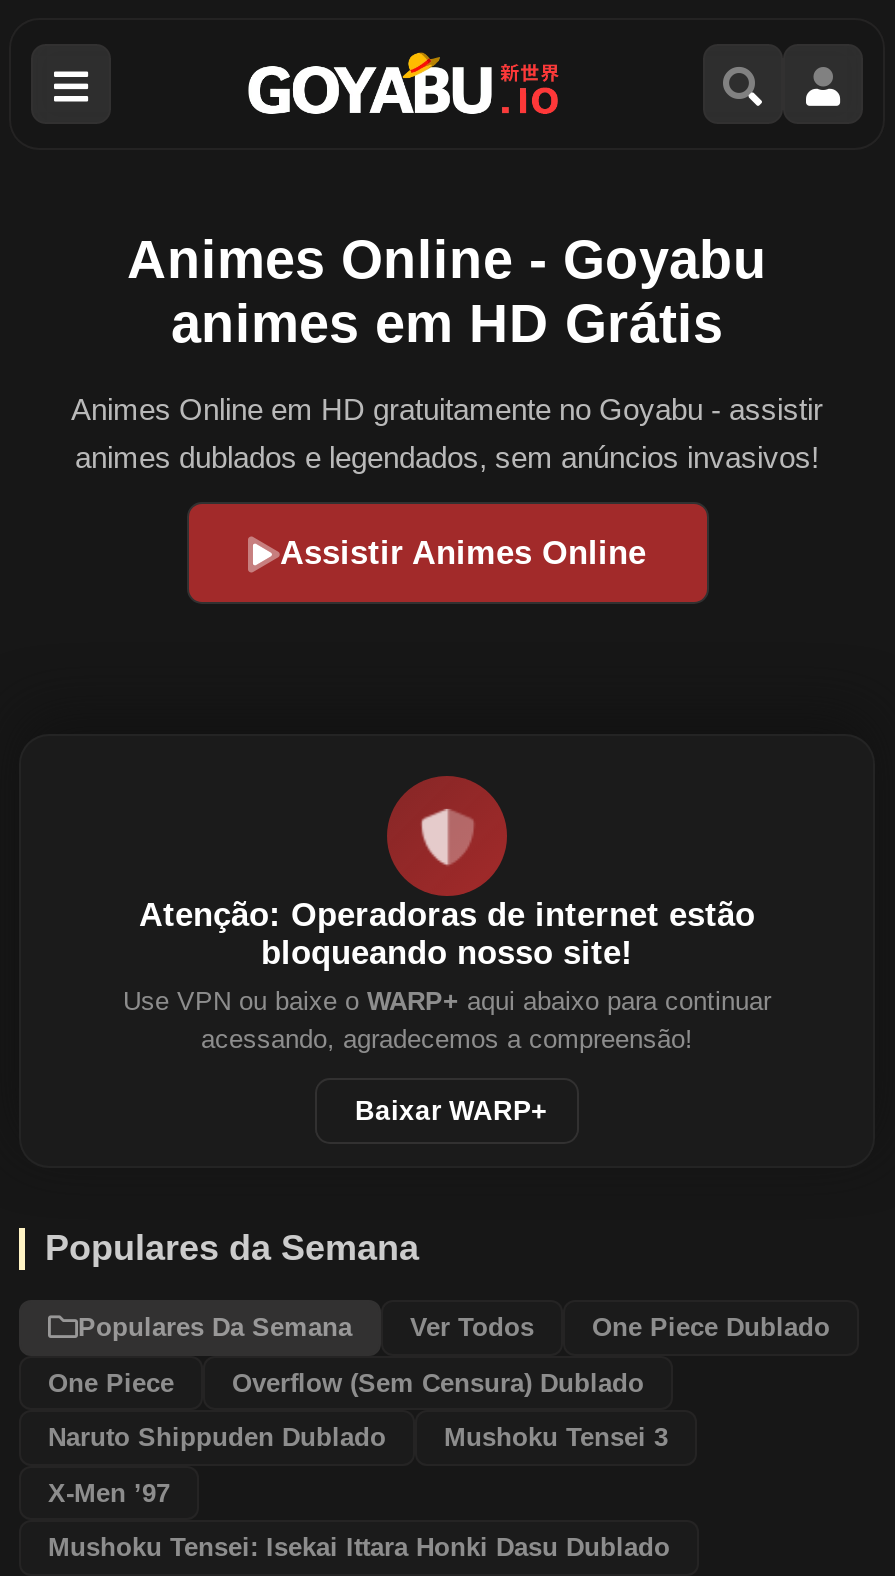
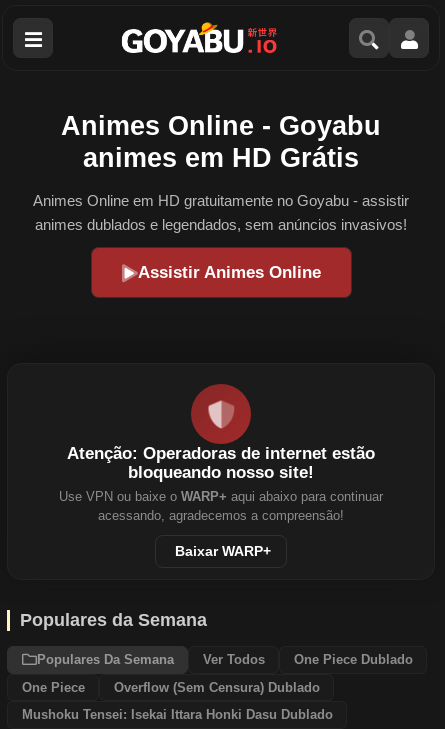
[48,1422,668,1508] Naruto Shippuden Dublado | Mushoku Tensei 3 | X-Men ’97 -> none

